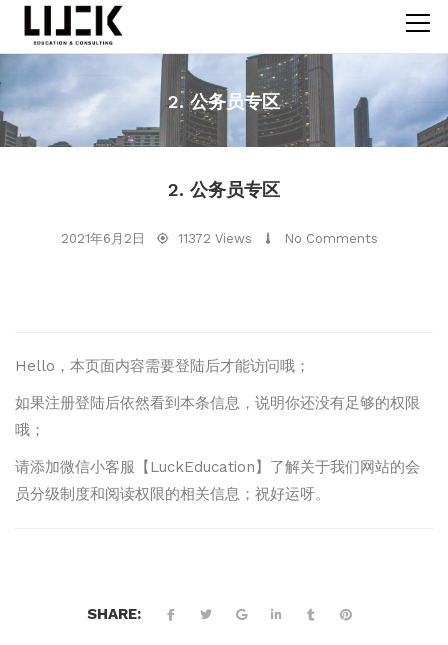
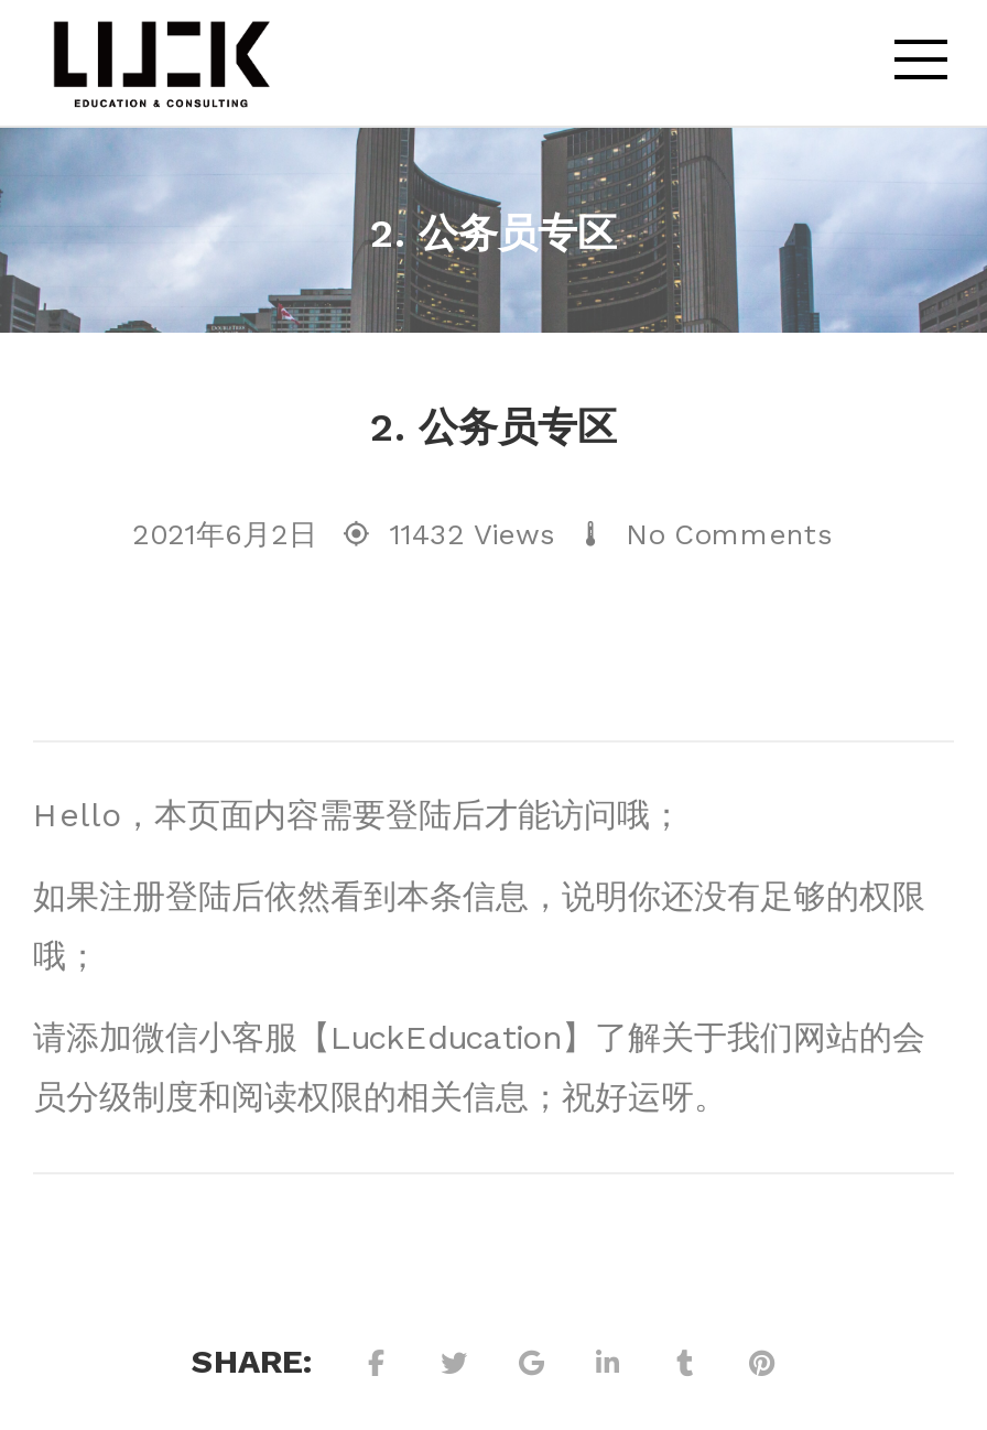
[177,231,251,246] 11372 Views -> [390,517,555,550] 11432 Views

